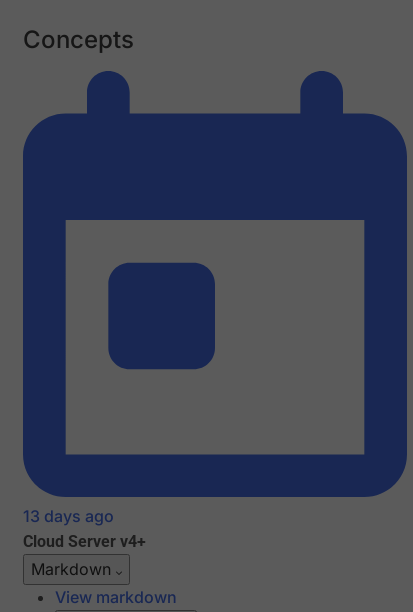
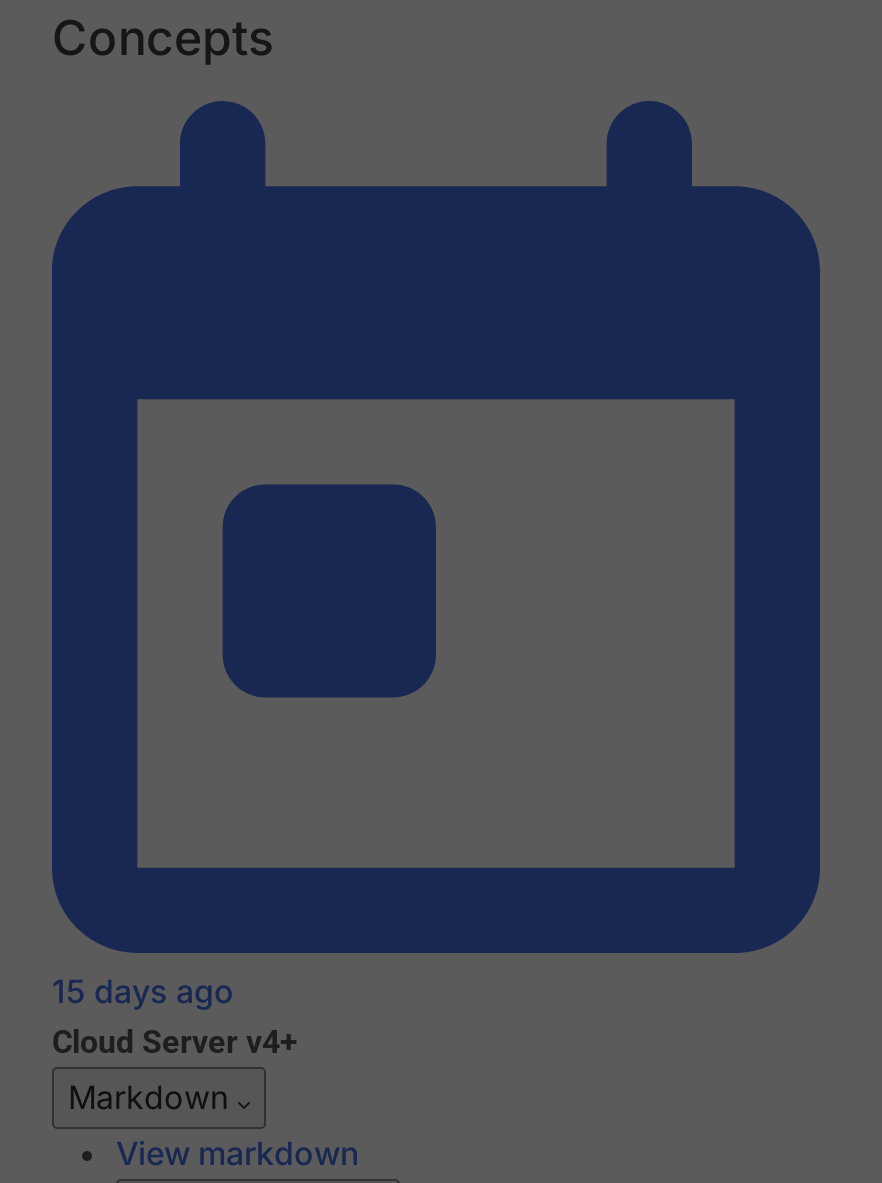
[23,506,114,526] 13 days ago -> [52,972,234,1012] 15 days ago

